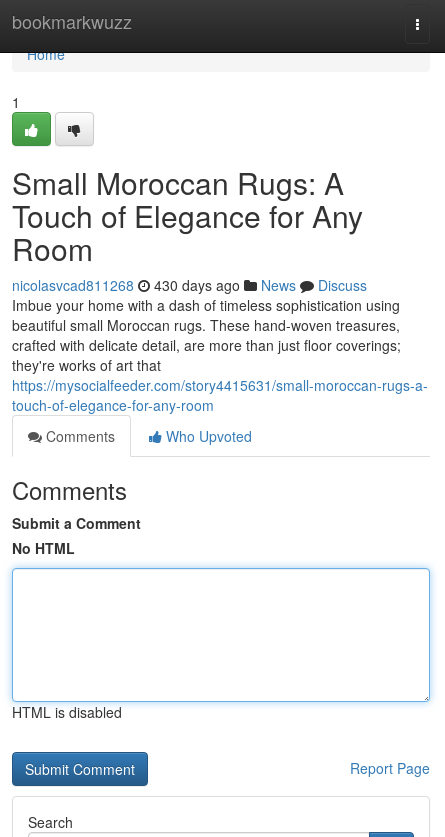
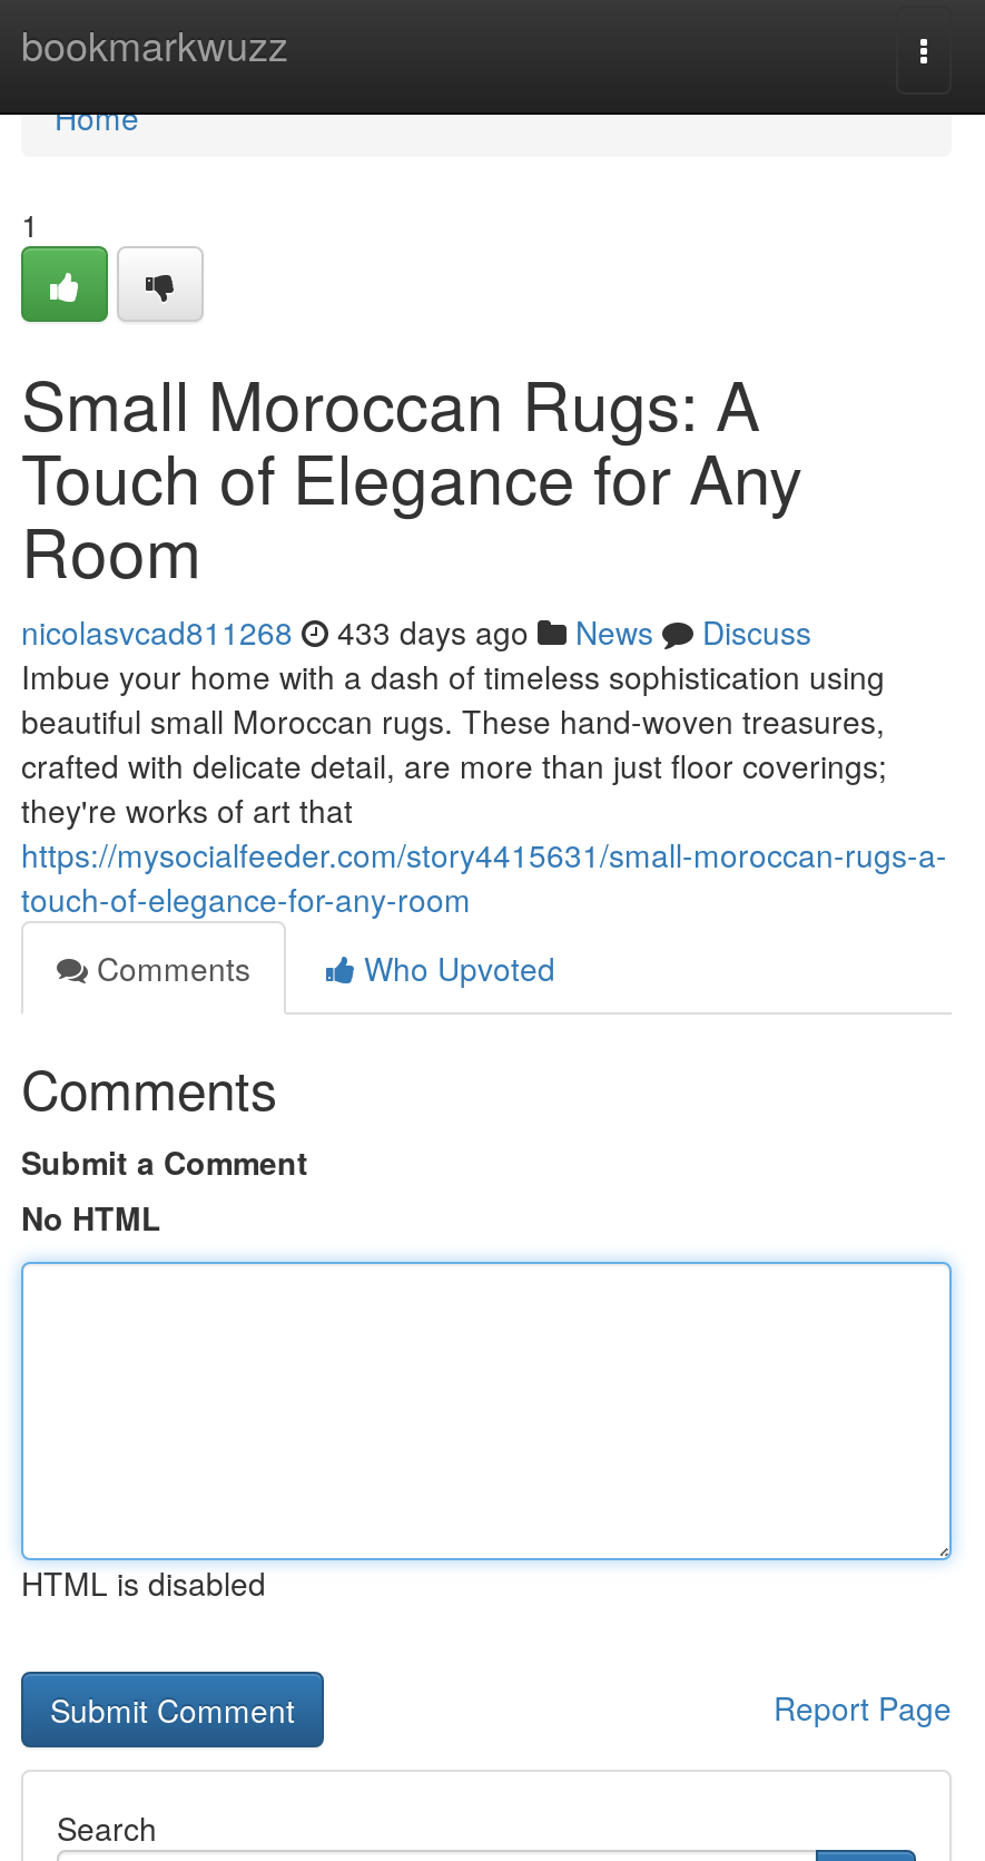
[12,275,367,295] nicolasvcad811268 430 days ago News Discuss -> [21,609,811,654] nicolasvcad811268 433 days ago News Discuss

